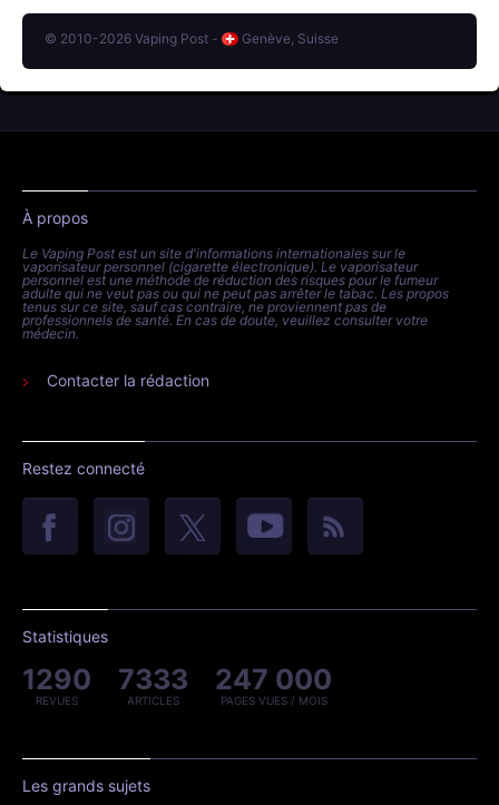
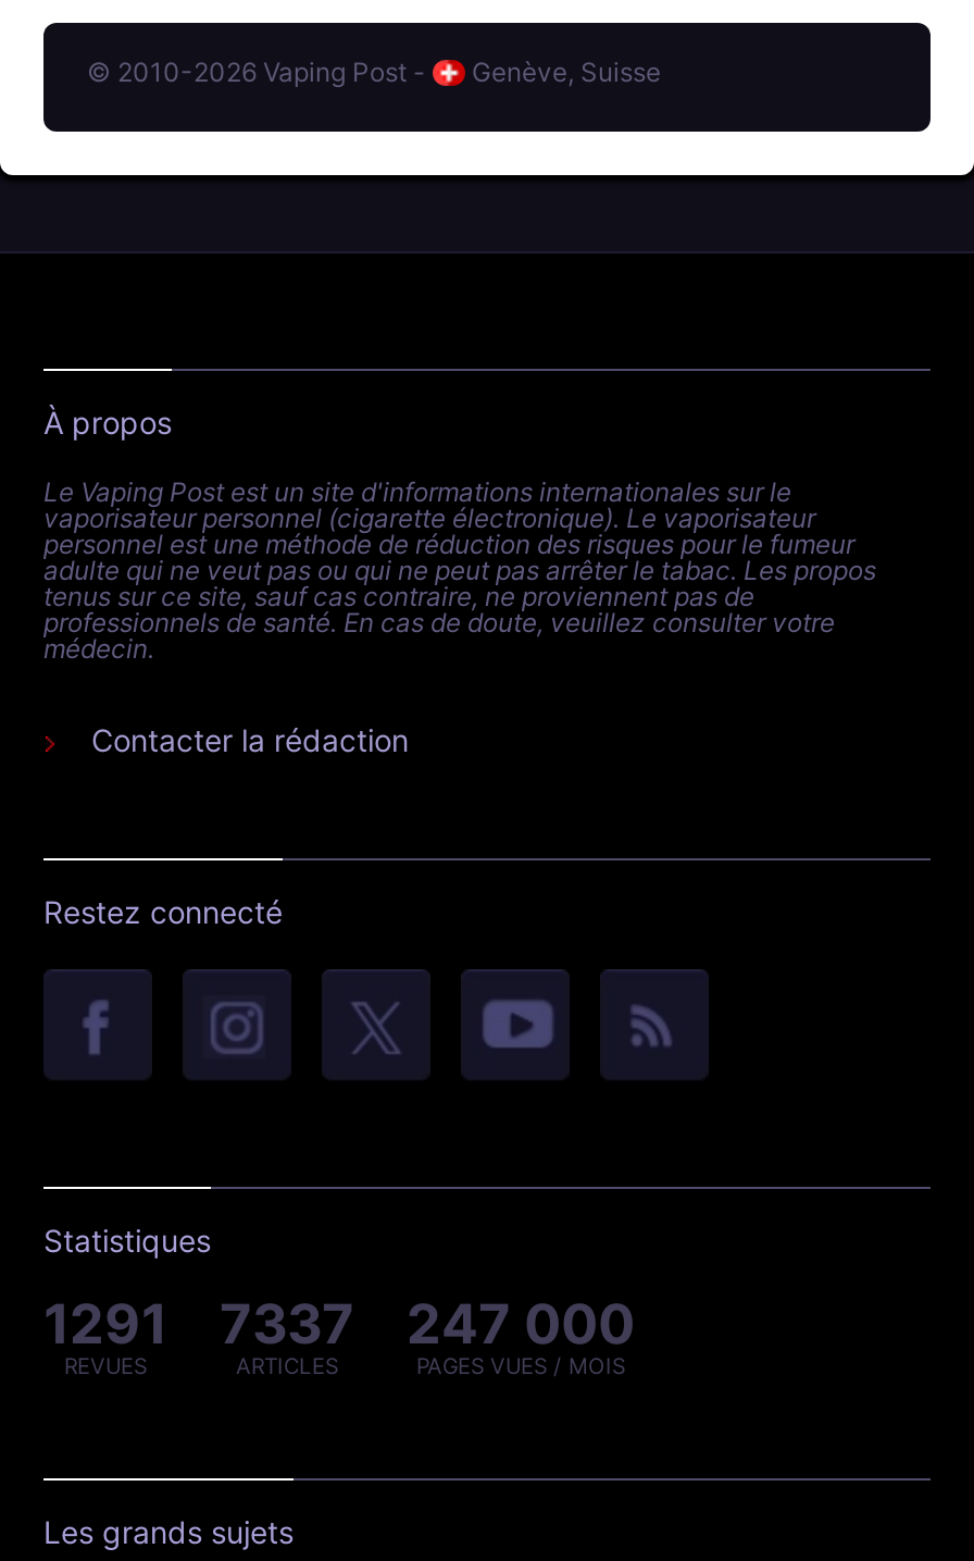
[22,662,91,696] 1290 -> [43,1292,167,1357] 1291
[118,662,188,696] 7333 -> [220,1292,354,1357] 7337

